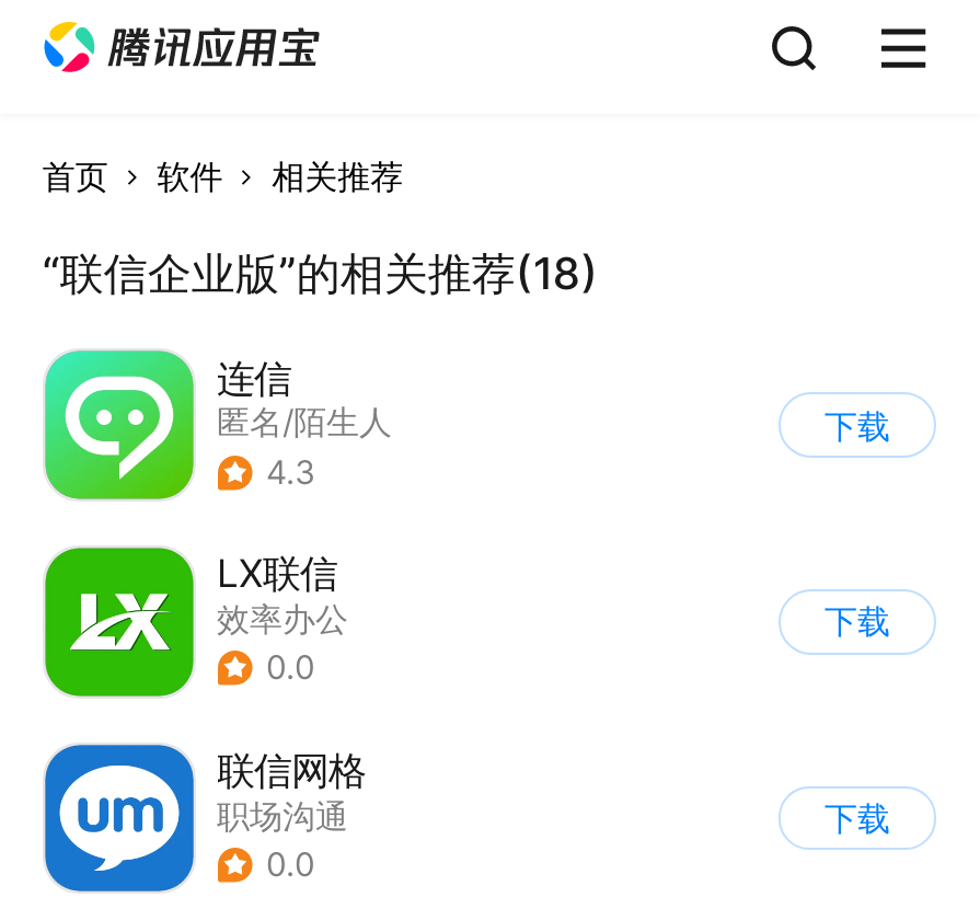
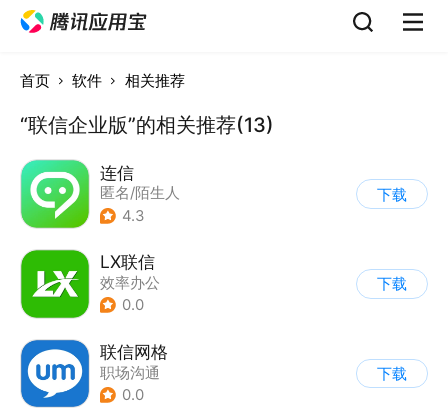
[42,246,599,299] “联信企业版”的相关推荐(18) -> [20,112,274,136] “联信企业版”的相关推荐(13)

